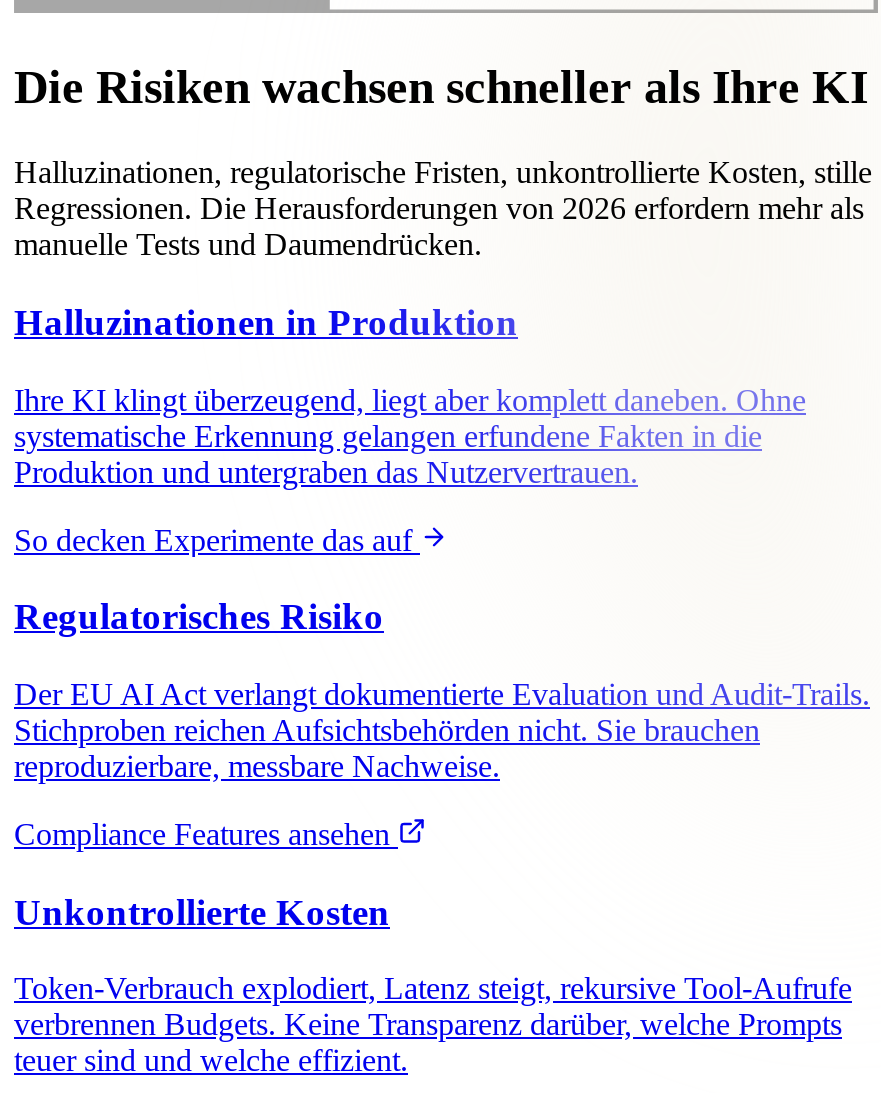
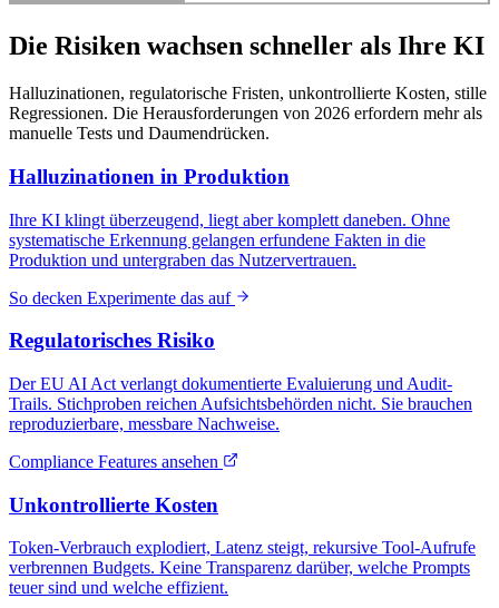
[14,677,870,747] Der EU AI Act verlangt dokumentierte Evaluation und Audit-Trails. | Stichproben reichen Aufsichtsbehörden nicht. Sie brauchen -> [9,374,472,413] Der EU AI Act verlangt dokumentierte Evaluierung und Audit- | Trails. Stichproben reichen Aufsichtsbehörden nicht. Sie brauchen

